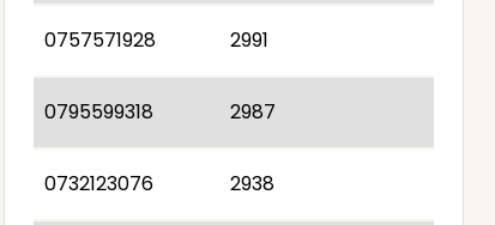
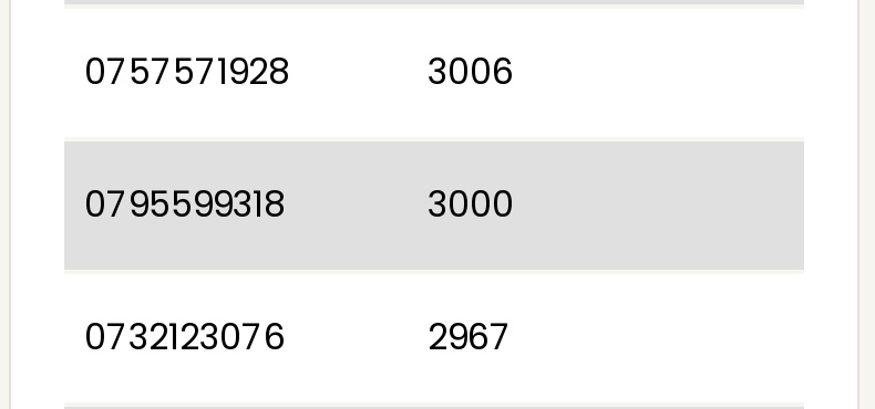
[230,26,268,54] 2991 -> [428,46,514,97] 3006
[230,98,276,126] 2987 -> [428,179,514,230] 3000
[230,170,274,197] 2938 -> [428,312,512,363] 2967

